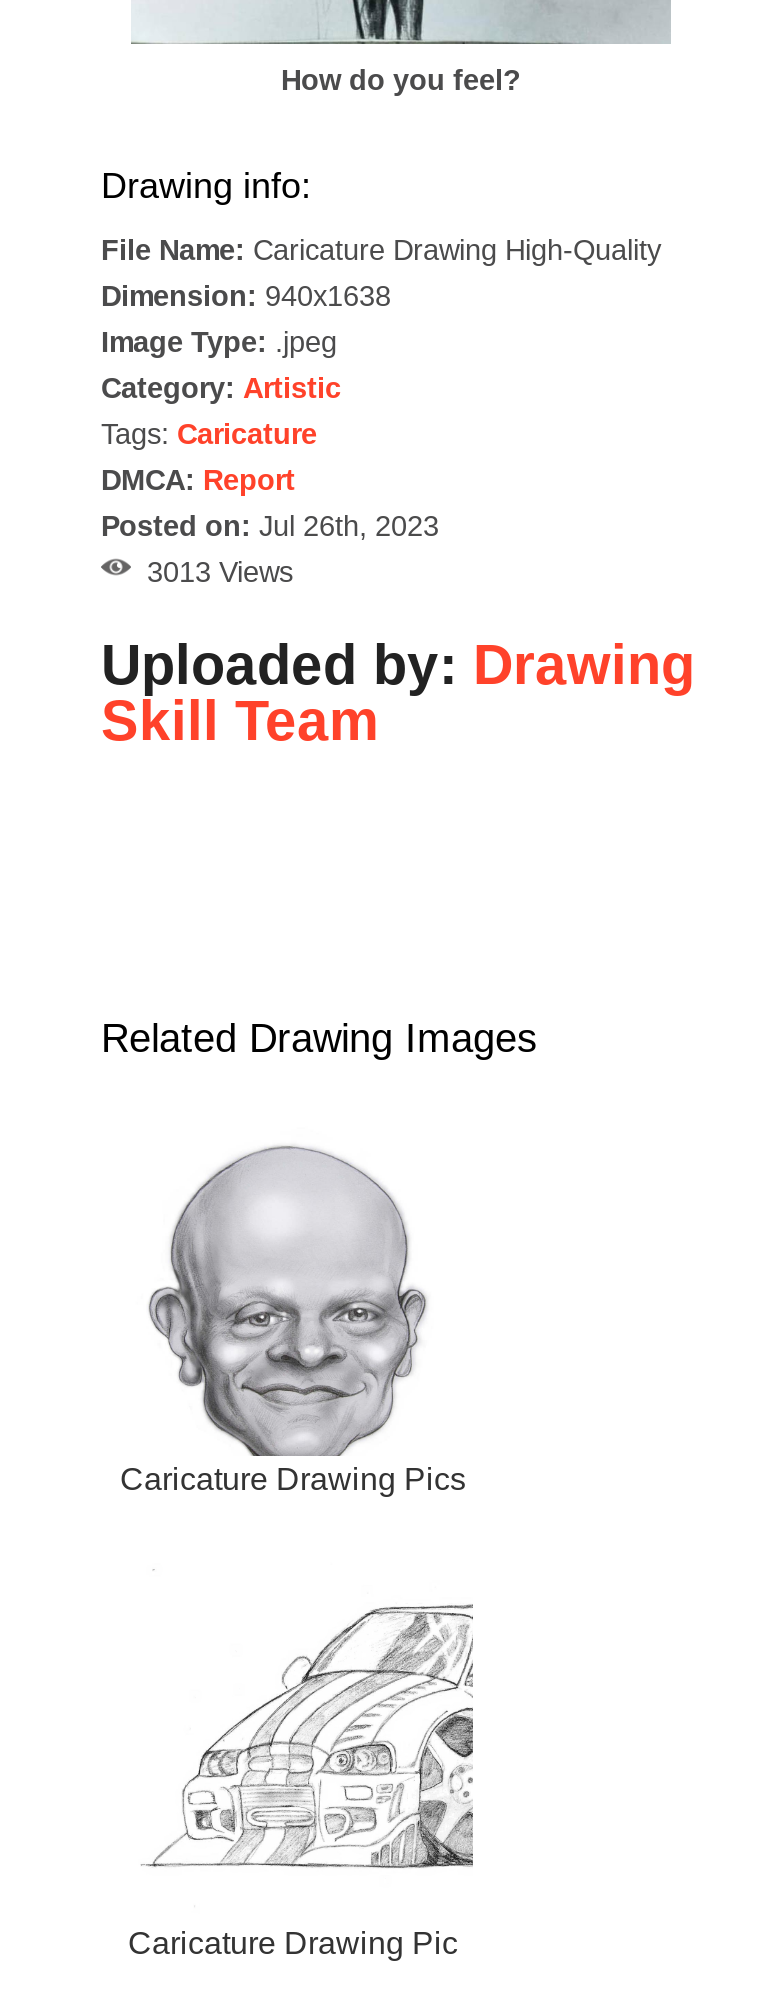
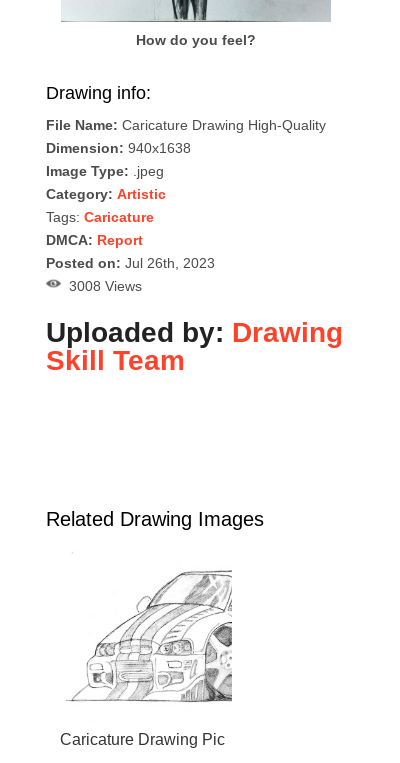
[131,556,293,588] 3013 Views -> [61,278,142,294] 3008 Views
[120,1144,466,1496] [image] | Caricature Drawing Pics -> none

